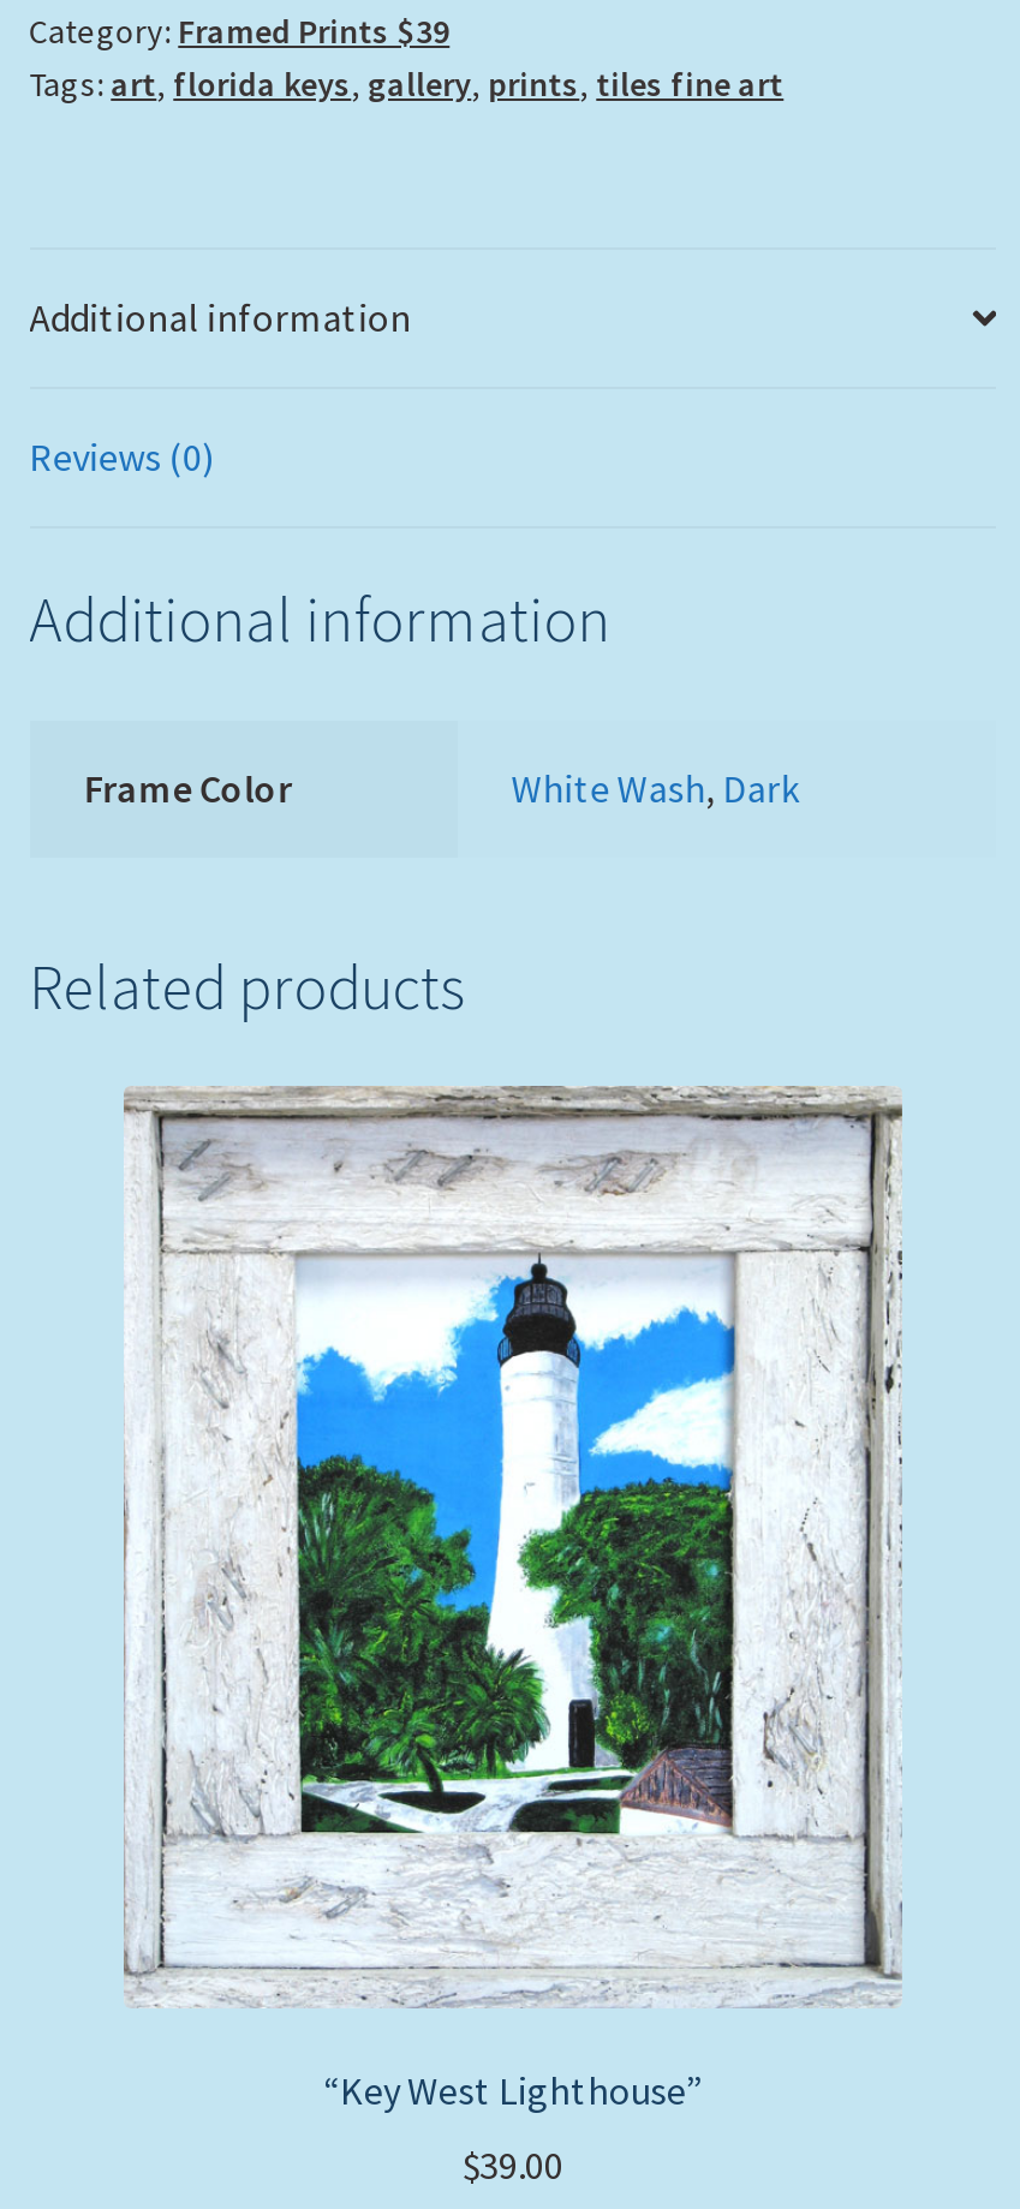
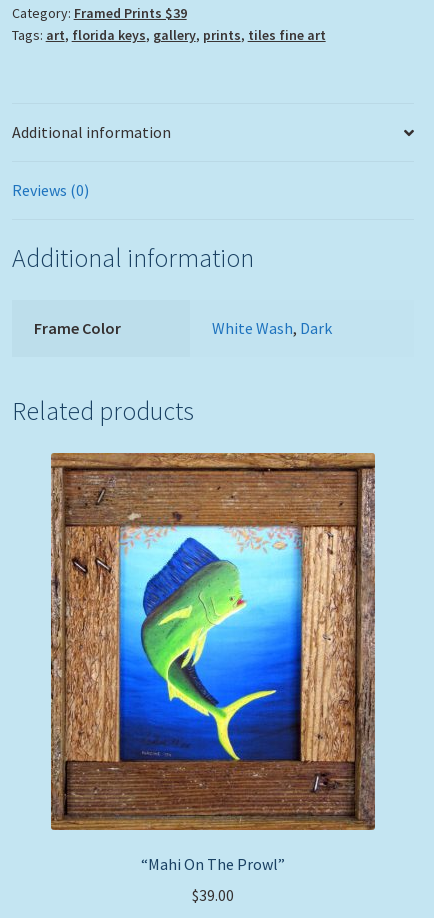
[124,1086,902,2115] [image] | “Key West Lighthouse” -> [50,453,376,874] [image] | “Mahi On The Prowl”

